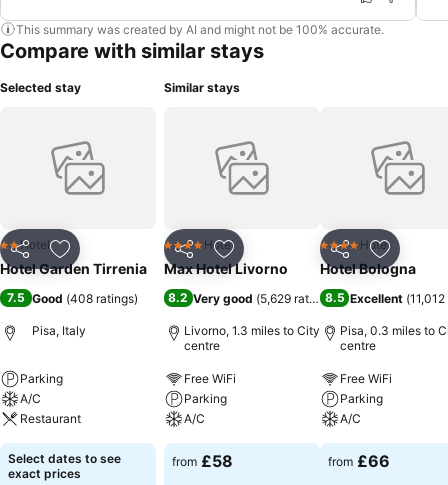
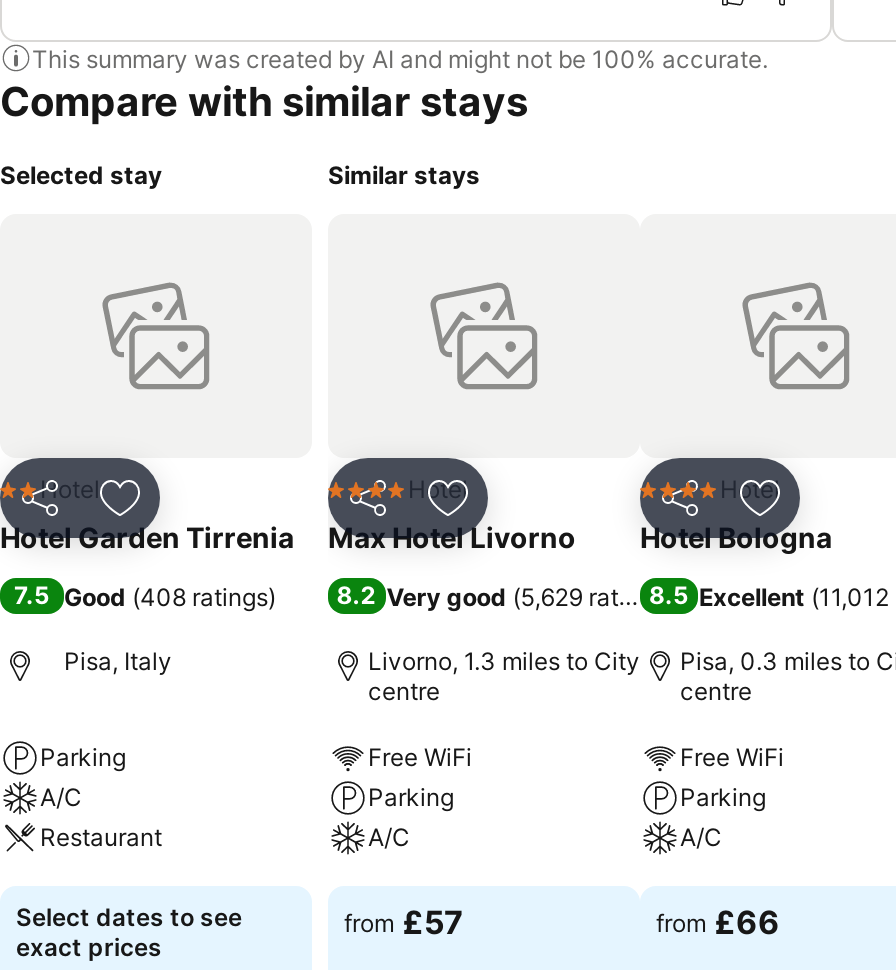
[172,451,233,471] from £58 -> [344,902,464,942] from £57

